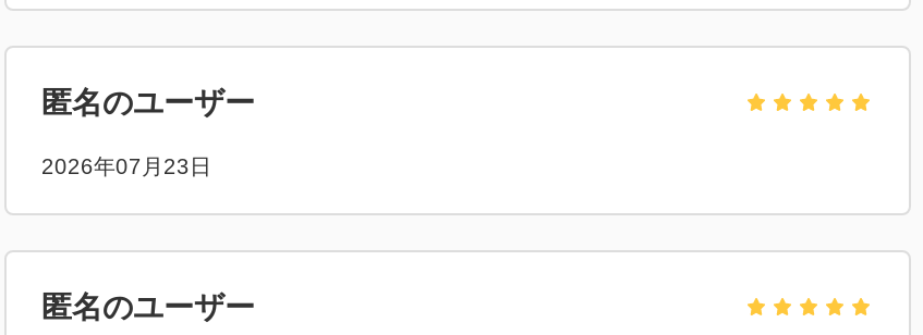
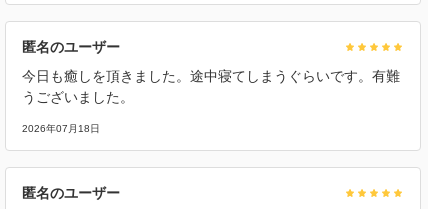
[41,153,211,177] 2026年07月23日 -> [22,67,400,133] 今日も癒しを頂きました。途中寝てしまうぐらいです。有難 | うございました。 | 2026年07月18日

